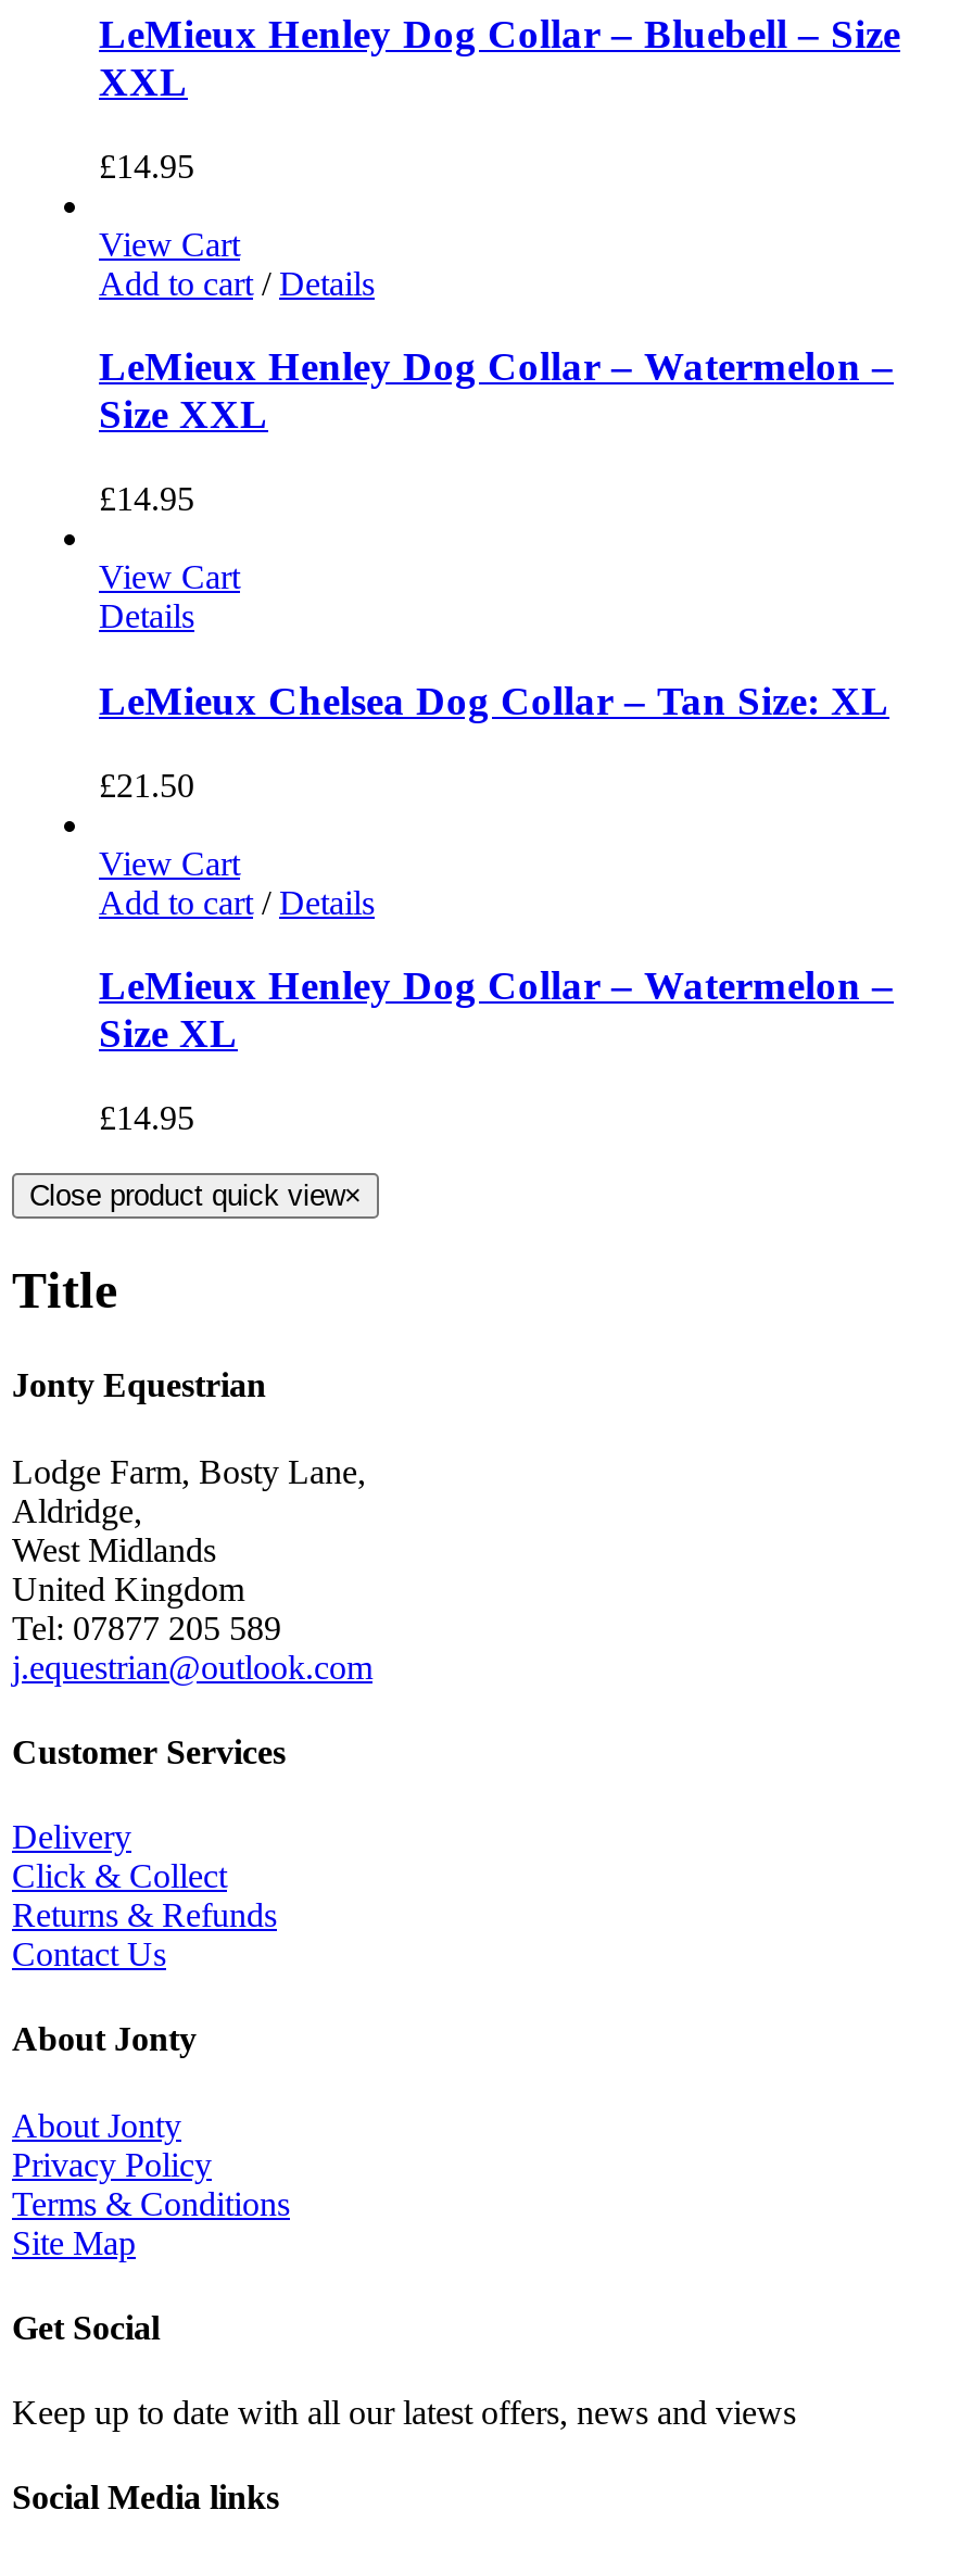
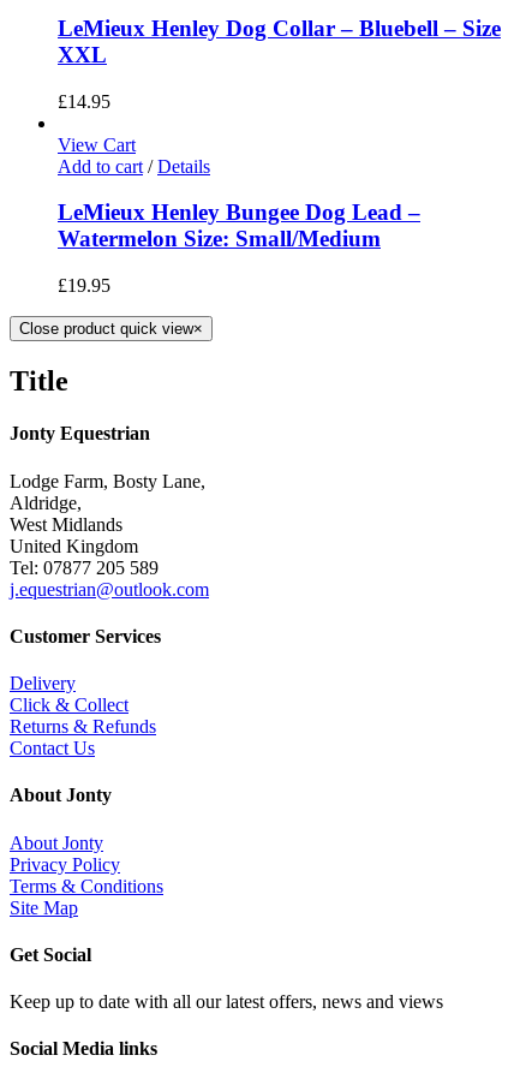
[99,344,894,1136] LeMieux Henley Dog Collar – Watermelon – | Size XXL | £14.95 | View Cart | Details | LeMieux Chelsea Dog Collar – Tan Size: XL | £21.50 | View Cart | Add to cart / Details | LeMieux Henley Dog Collar – Watermelon – | Size XL | £14.95 -> [58,200,420,296] LeMieux Henley Bungee Dog Lead – | Watermelon Size: Small/Medium | £19.95

